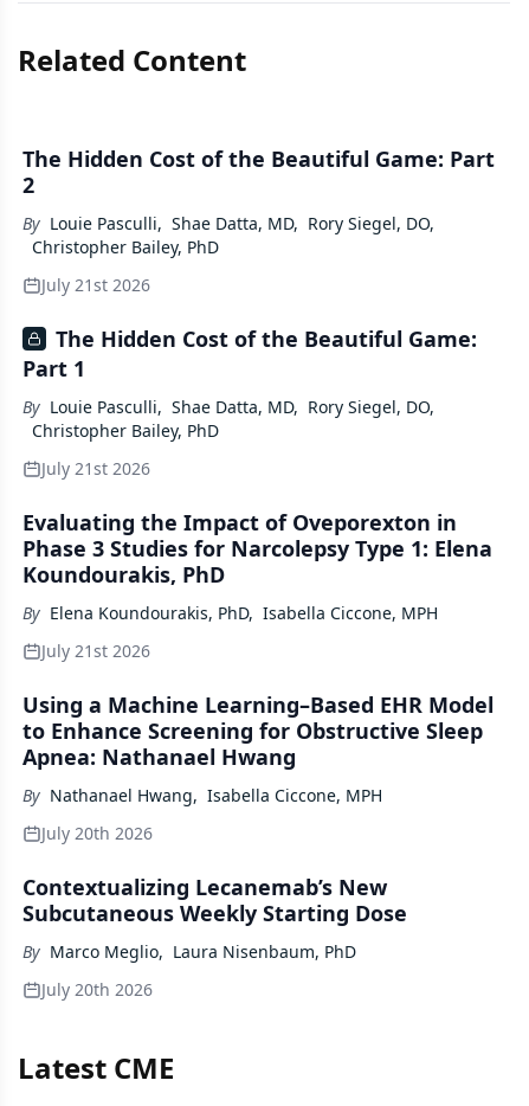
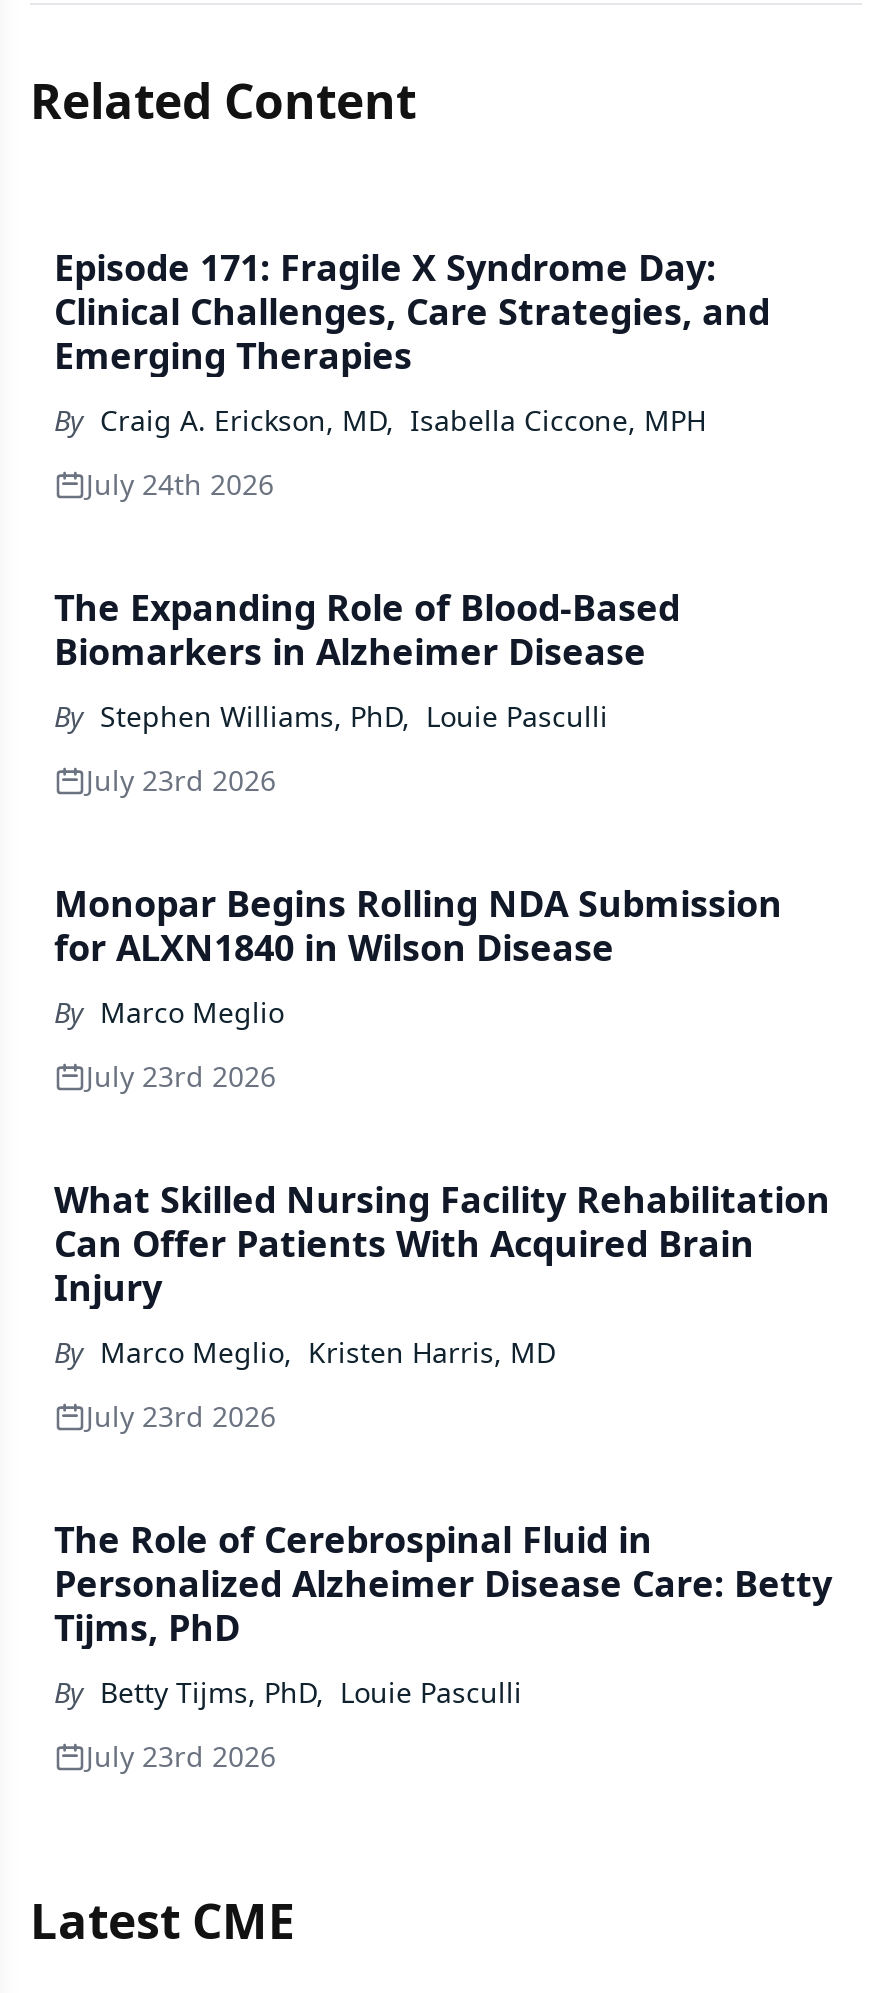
[22,144,495,199] The Hidden Cost of the Beautiful Game: Part | 2 -> [54,243,770,379] Episode 171: Fragile X Syndrome Day: | Clinical Challenges, Care Strategies, and | Emerging Therapies
[22,212,434,258] By Louie Pasculli, Shae Datta, MD, Rory Siegel, DO, | Christopher Bailey, PhD -> [54,401,706,439] By Craig A. Erickson, MD, Isabella Ciccone, MPH
[41,274,150,296] July 21st 2026 -> [86,465,274,503] July 24th 2026
[22,324,477,383] The Hidden Cost of the Beautiful Game: | Part 1 -> [54,583,680,675] The Expanding Role of Blood-Based | Biomarkers in Alzheimer Disease
[22,396,434,442] By Louie Pasculli, Shae Datta, MD, Rory Siegel, DO, | Christopher Bailey, PhD -> [54,697,608,735] By Stephen Williams, PhD, Louie Pasculli
[41,457,150,480] July 21st 2026 -> [86,761,276,799] July 23rd 2026
[22,508,492,589] Evaluating the Impact of Oveporexton in | Phase 3 Studies for Narcolepsy Type 1: Elena | Koundourakis, PhD -> [54,879,782,971] Monopar Begins Rolling NDA Submission | for ALXN1840 in Wilson Disease
[22,602,438,624] By Elena Koundourakis, PhD, Isabella Ciccone, MPH -> [54,993,284,1031] By Marco Meglio
[41,640,150,662] July 21st 2026 -> [86,1057,276,1095] July 23rd 2026
[22,690,493,771] Using a Machine Learning–Based EHR Model | to Enhance Screening for Obstructive Sleep | Apnea: Nathanael Hwang -> [54,1175,830,1311] What Skilled Nursing Facility Rehabilitation | Can Offer Patients With Acquired Brain | Injury
[22,784,382,807] By Nathanael Hwang, Isabella Ciccone, MPH -> [54,1333,556,1371] By Marco Meglio, Kristen Harris, MD
[41,822,153,844] July 20th 2026 -> [86,1397,276,1435] July 23rd 2026
[22,873,407,927] Contextualizing Lecanemab’s New | Subcutaneous Weekly Starting Dose -> [54,1515,832,1651] The Role of Cerebrospinal Fluid in | Personalized Alzheimer Disease Care: Betty | Tijms, PhD
[22,940,356,963] By Marco Meglio, Laura Nisenbaum, PhD -> [54,1673,522,1711] By Betty Tijms, PhD, Louie Pasculli
[41,978,153,1001] July 20th 2026 -> [86,1737,276,1775] July 23rd 2026

